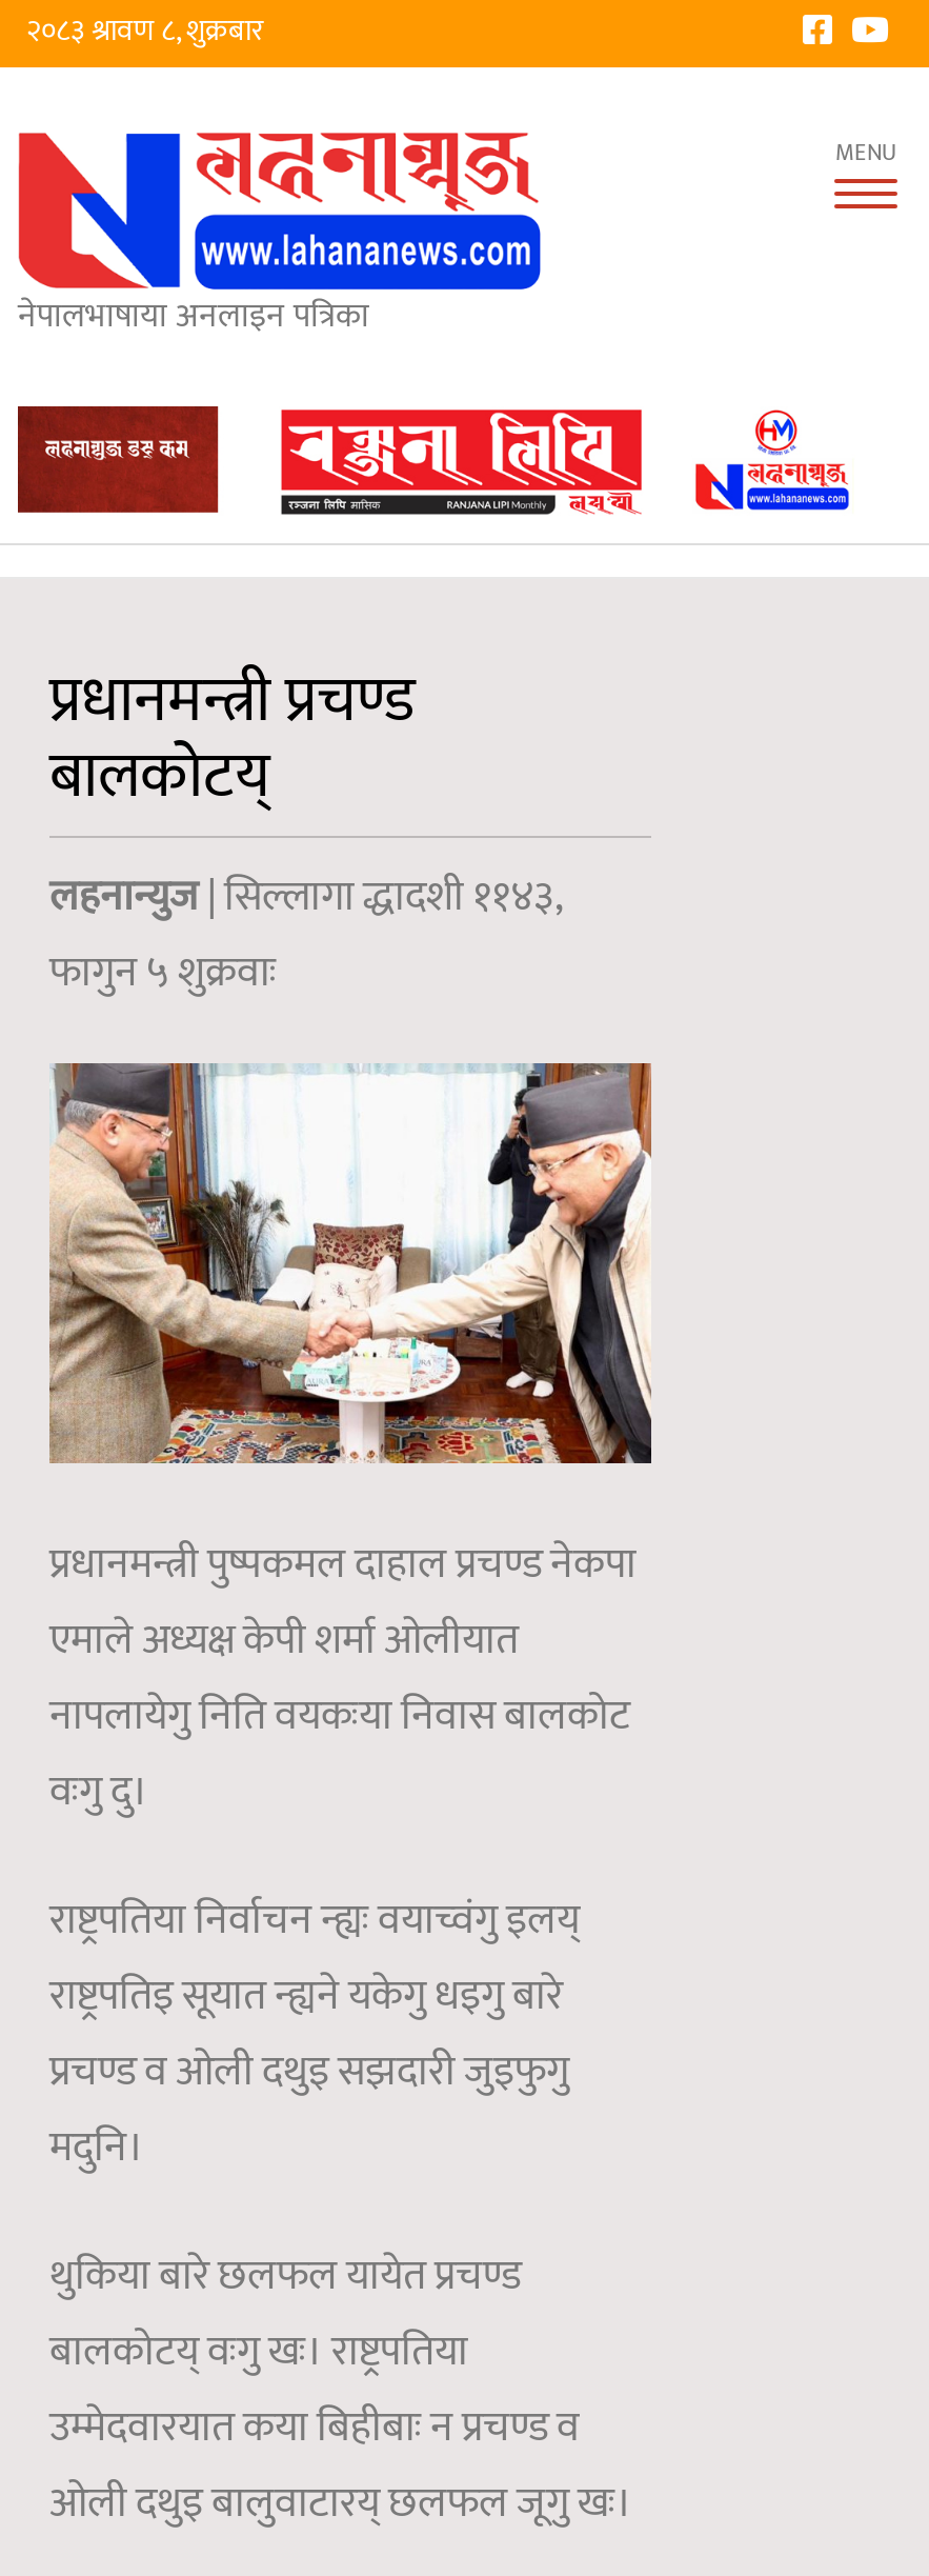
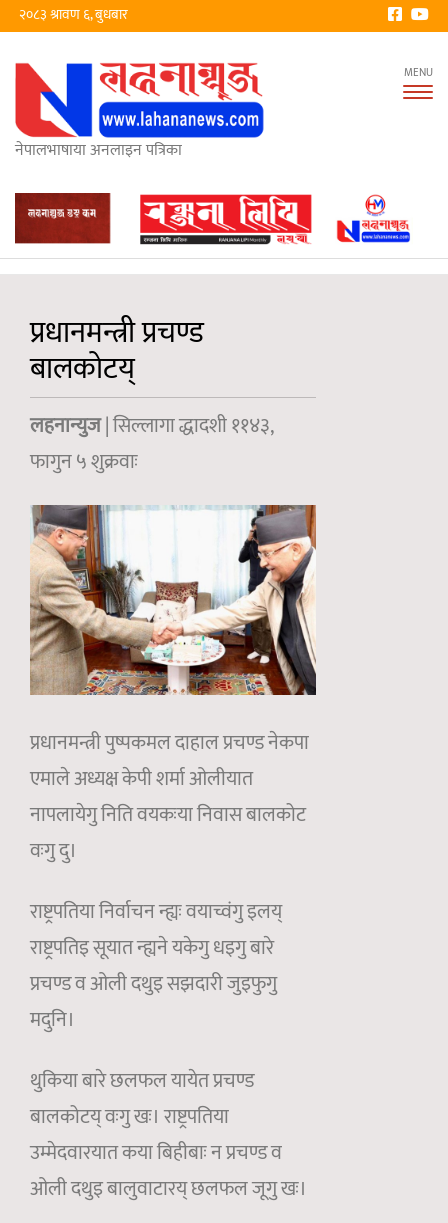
[26,6,264,55] २०८३ श्रावण ८, शुक्रबार -> [19,3,128,26] २०८३ श्रावण ६, बुधबार

